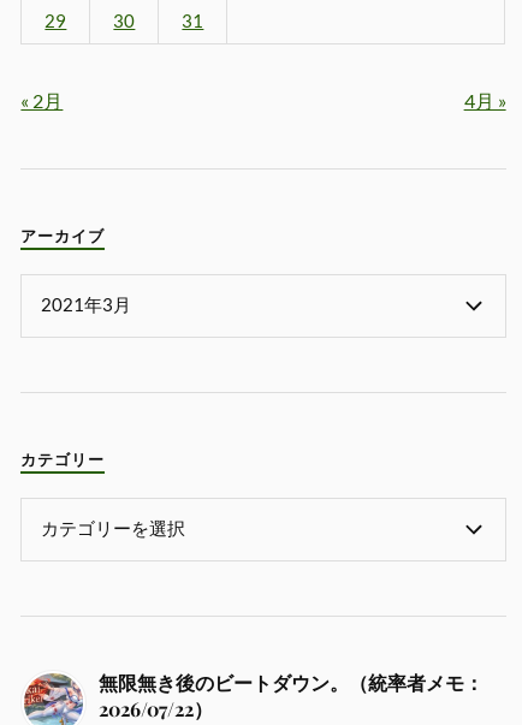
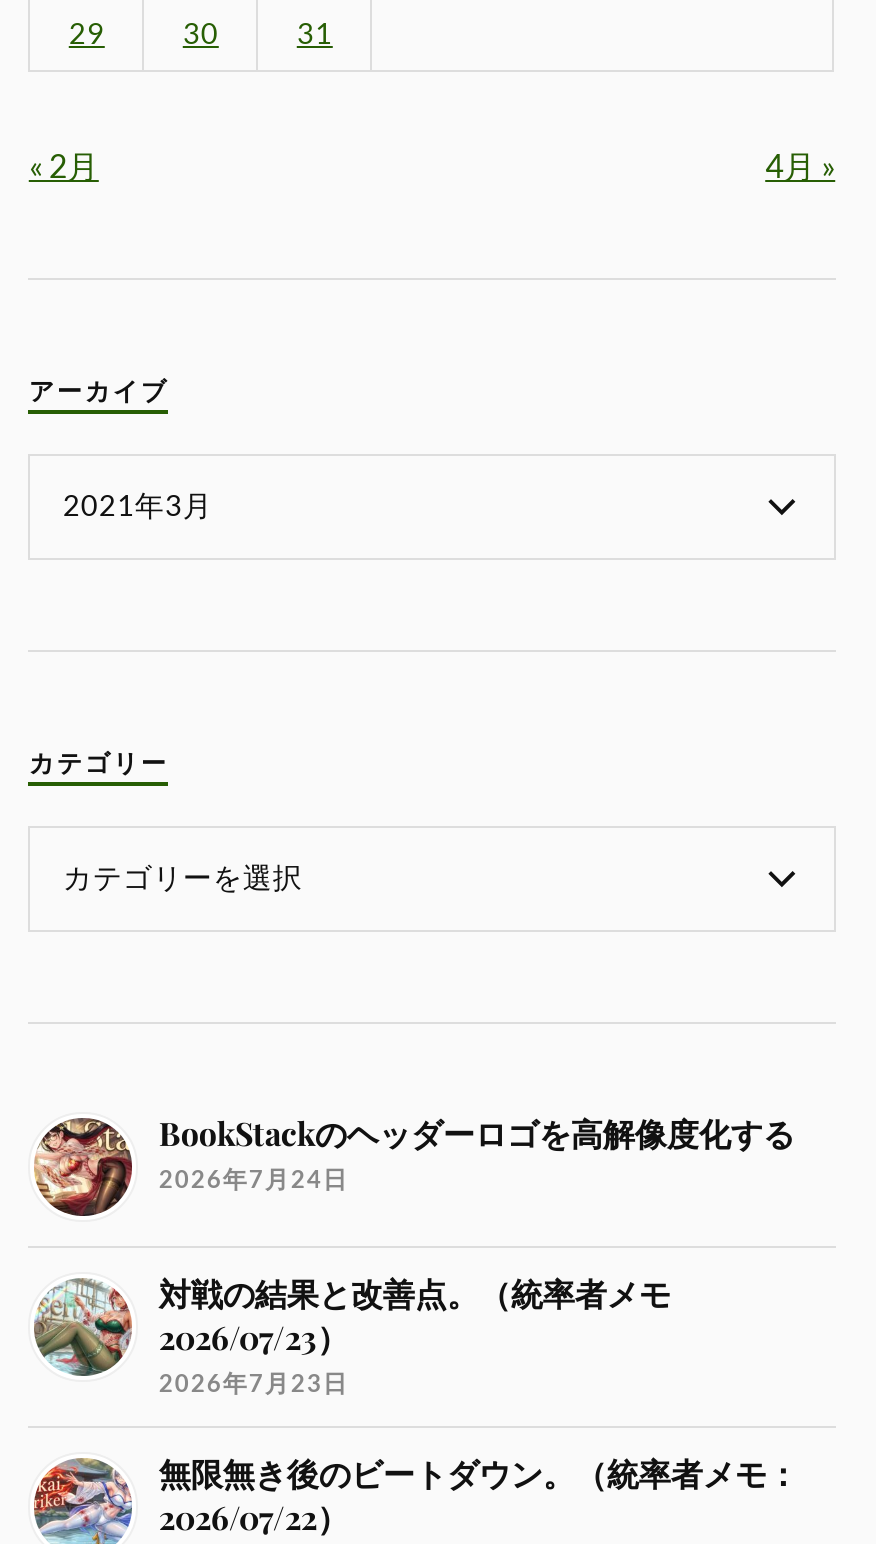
none -> [32,1276,130,1378] [image]
none -> [34,1112,795,1398] [image] | BookStackのヘッダーロゴを高解像度化する | 2026年7月24日 | 対戦の結果と改善点。（統率者メモ | 2026/07/23） | 2026年7月23日

